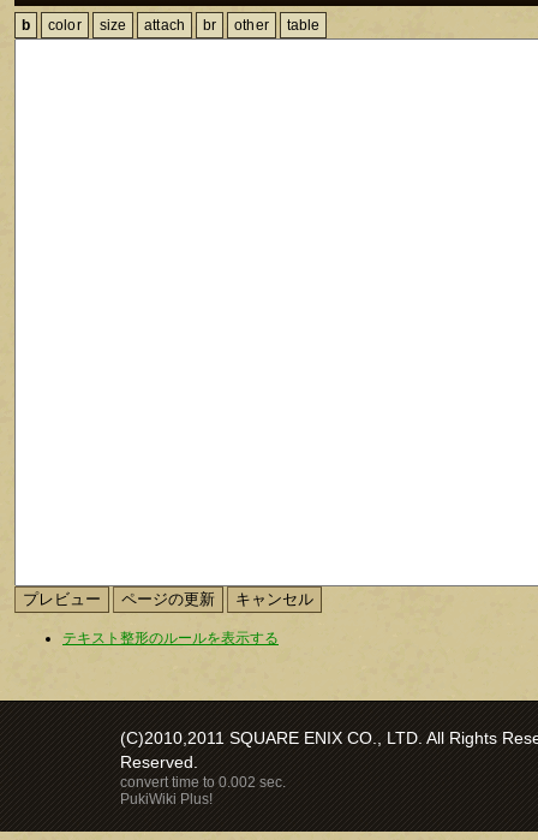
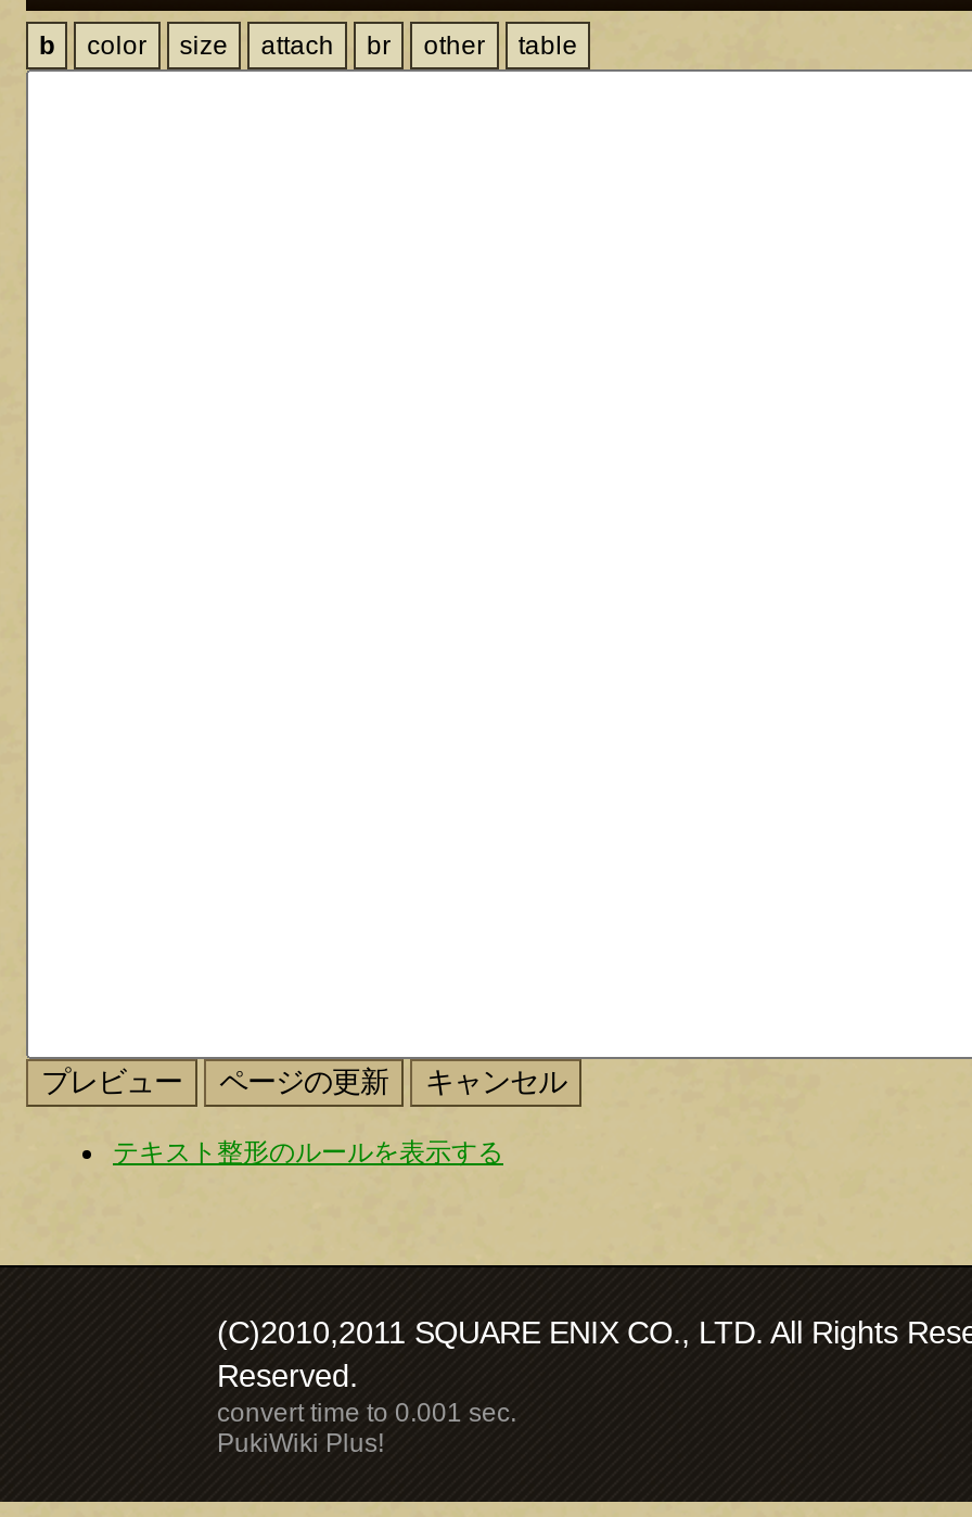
[120,774,286,791] convert time to 0.002 sec. -> [217,1398,516,1428] convert time to 0.001 sec.

